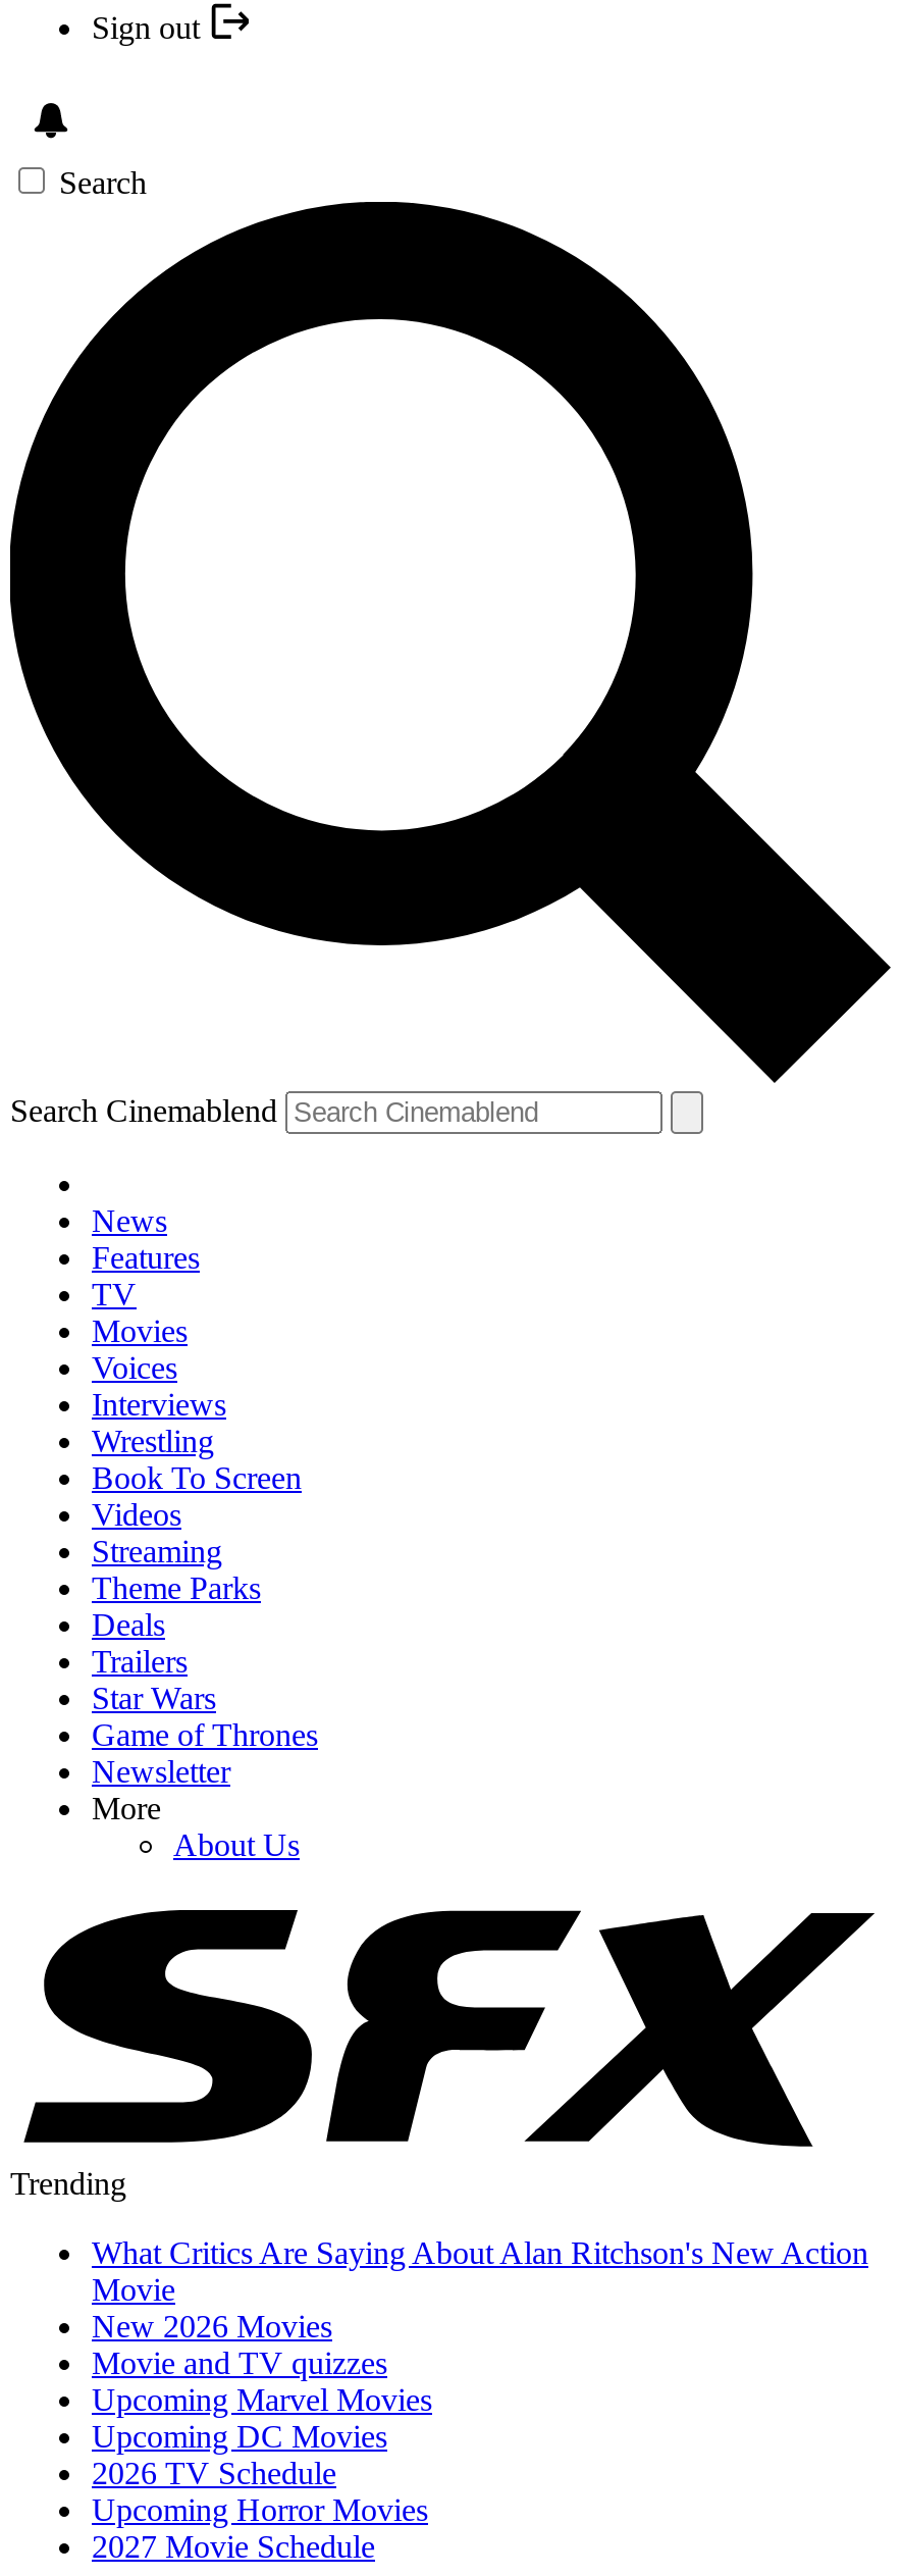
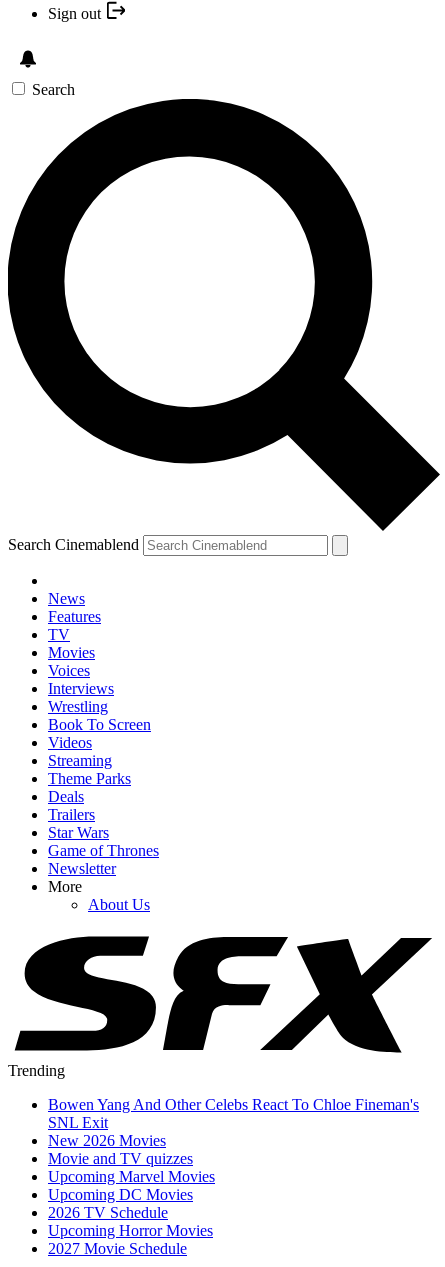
[92,2236,868,2307] What Critics Are Saying About Alan Ritchson's New Action | Movie -> [48,1096,419,1131] Bowen Yang And Other Celebs React To Chloe Fineman's | SNL Exit

